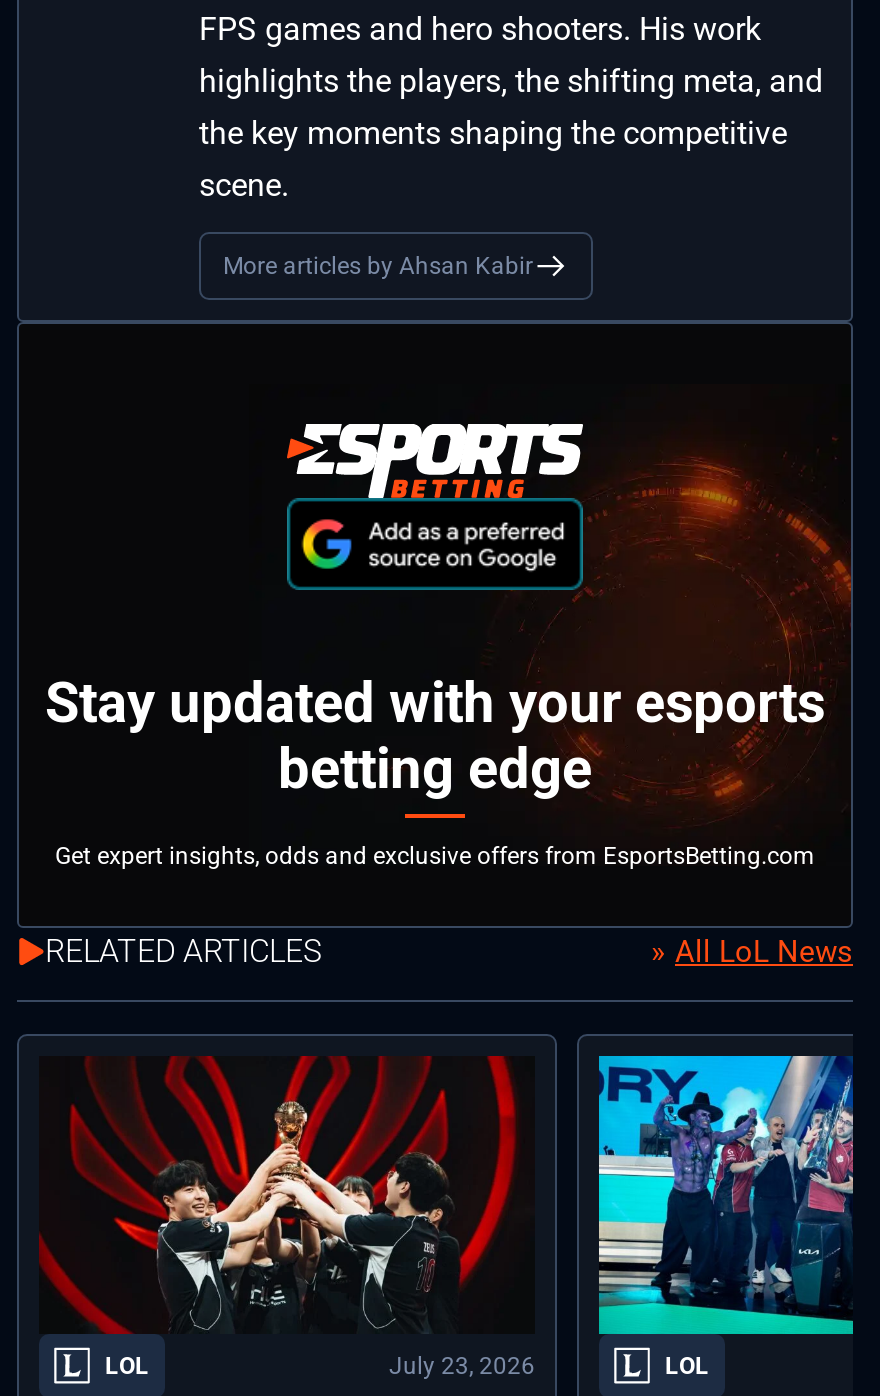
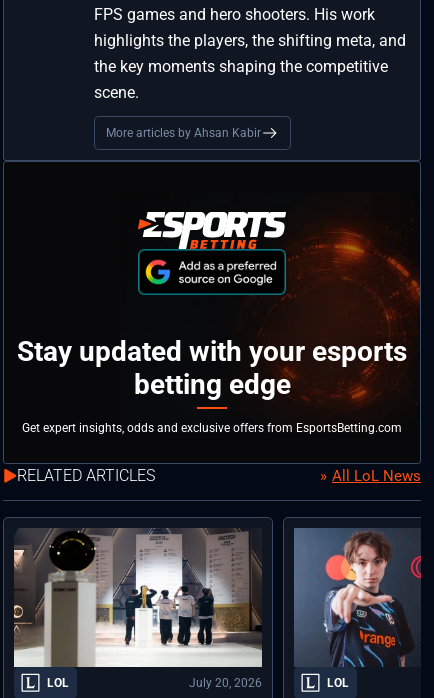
[39,1054,535,1379] [image] | July 23, 2026 -> [13,527,263,689] [image] | July 20, 2026
[597,1054,855,1336] [image] -> [294,528,422,668] [image]

